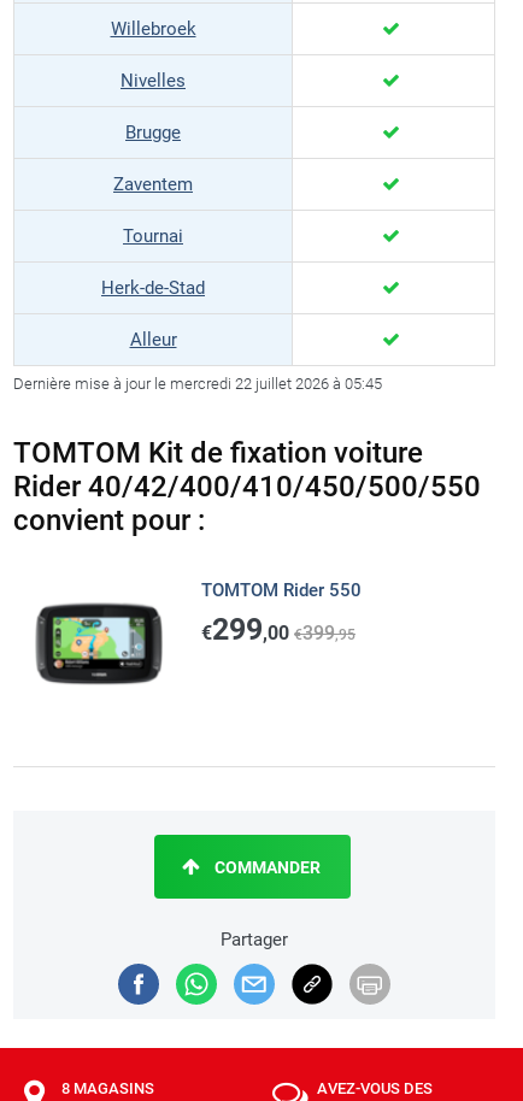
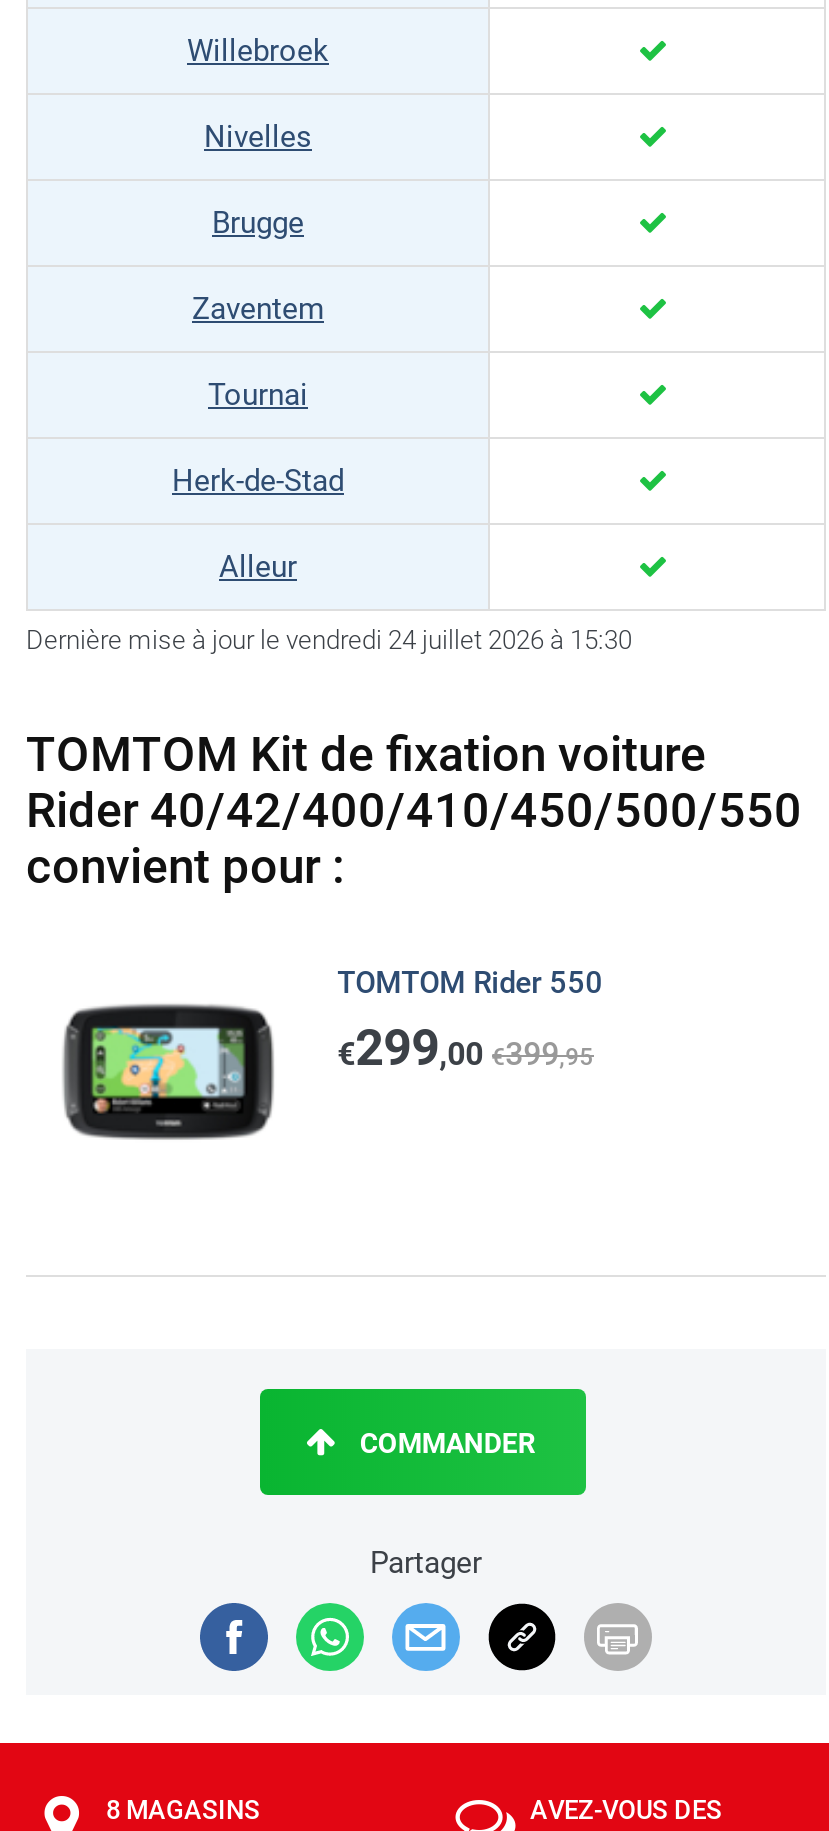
[13,375,382,393] Dernière mise à jour le mercredi 22 juillet 2026 à 05:45 -> [26,625,632,655] Dernière mise à jour le vendredi 24 juillet 2026 à 15:30

